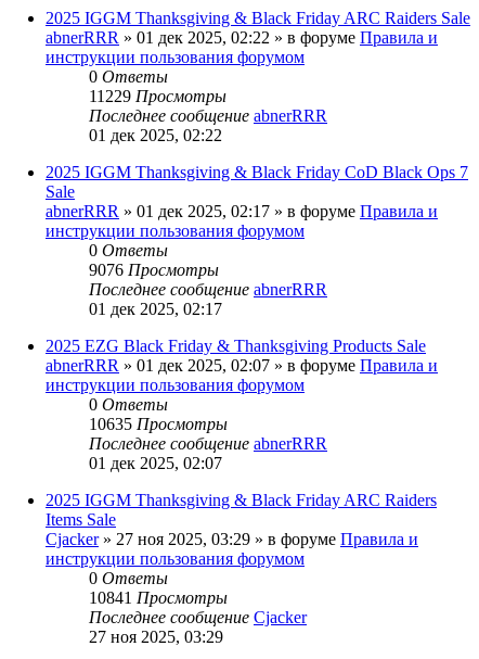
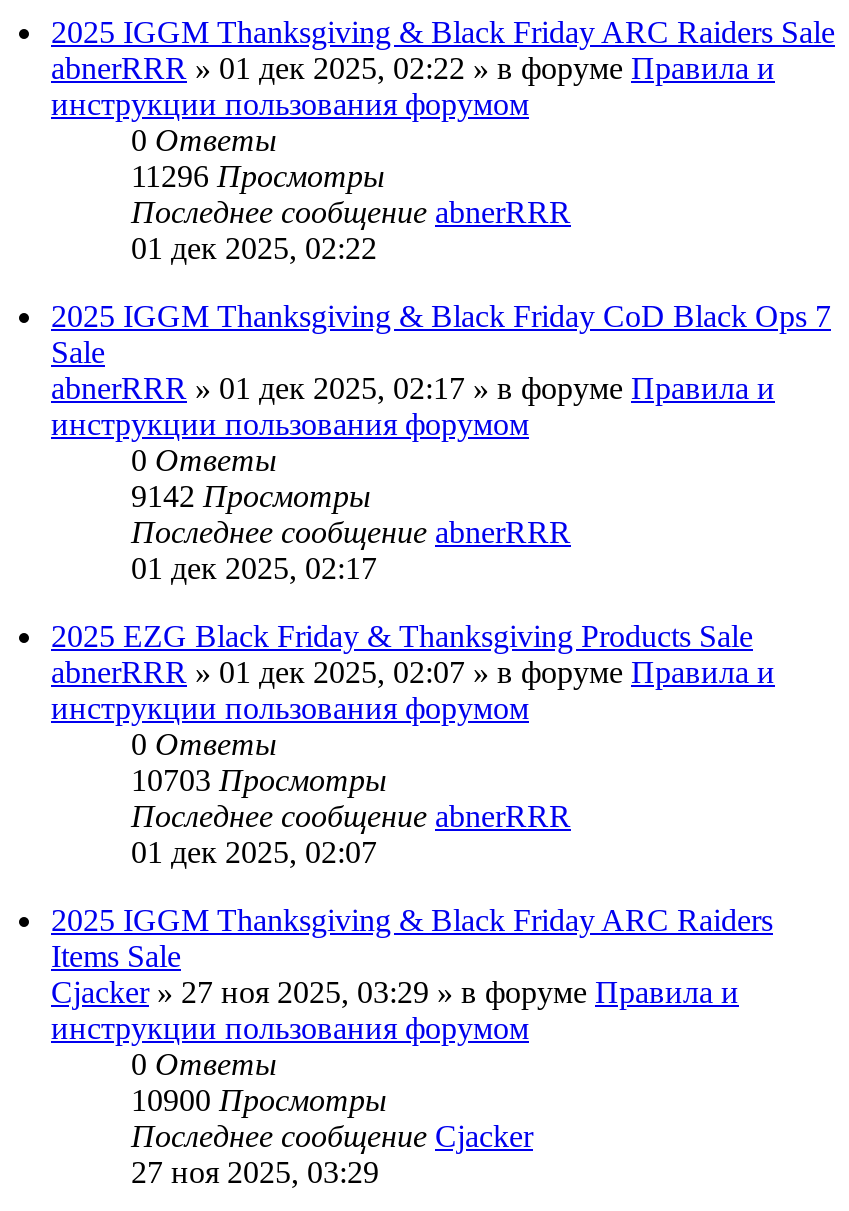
[89,87,226,106] 11229 Просмотры -> [131,160,385,194] 11296 Просмотры
[89,261,219,279] 9076 Просмотры -> [131,480,371,514] 9142 Просмотры
[89,415,228,434] 10635 Просмотры -> [131,764,387,798] 10703 Просмотры
[89,589,228,607] 10841 Просмотры -> [131,1084,387,1118] 10900 Просмотры

